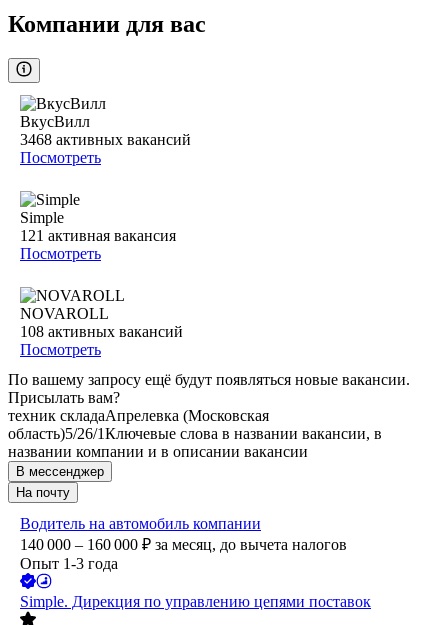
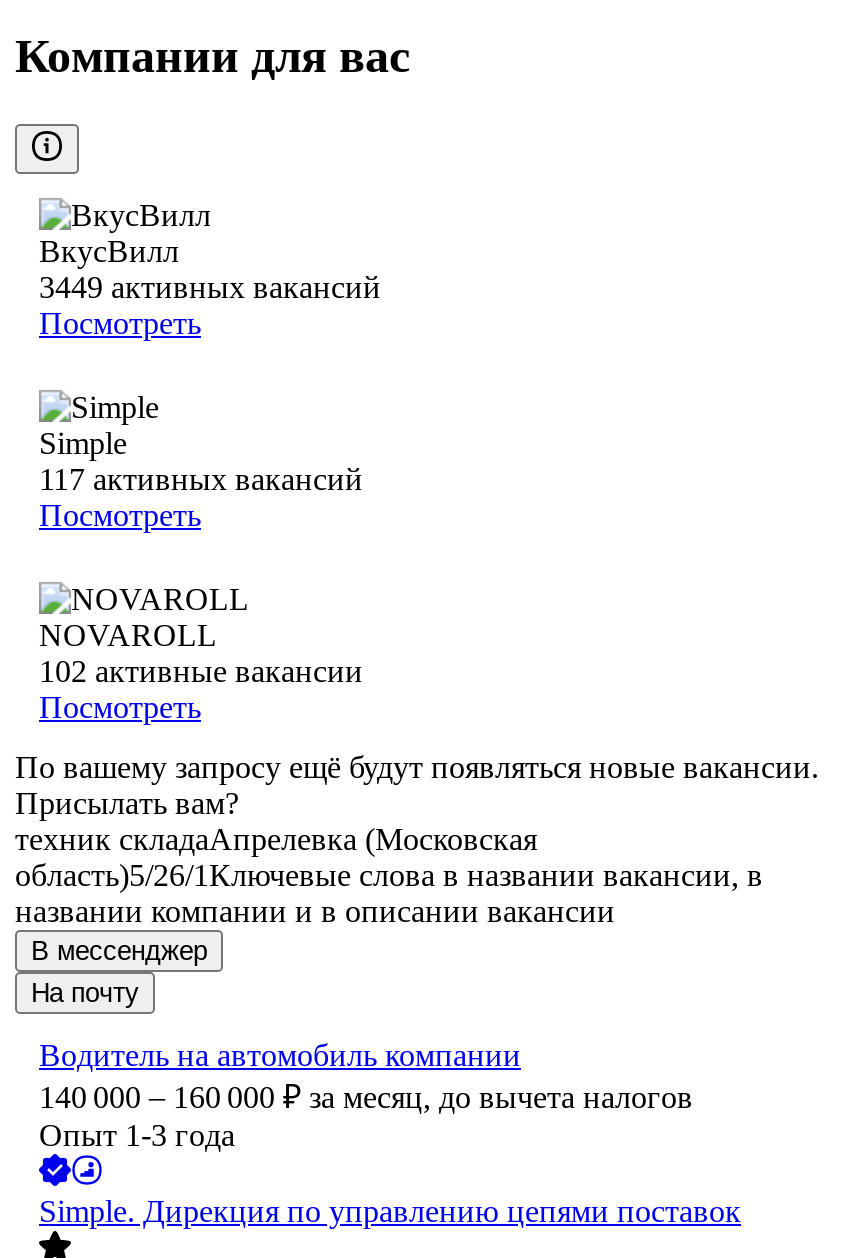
[20,131,191,148] 3468 активных вакансий -> [39,271,381,305] 3449 активных вакансий
[20,227,176,244] 121 активная вакансия -> [39,463,363,497] 117 активных вакансий
[20,323,183,340] 108 активных вакансий -> [39,655,363,689] 102 активные вакансии

